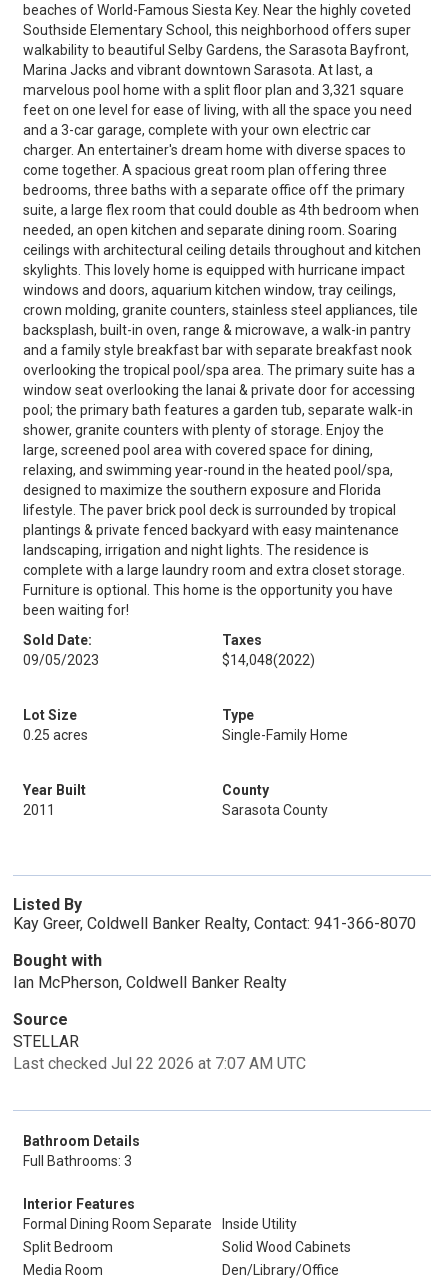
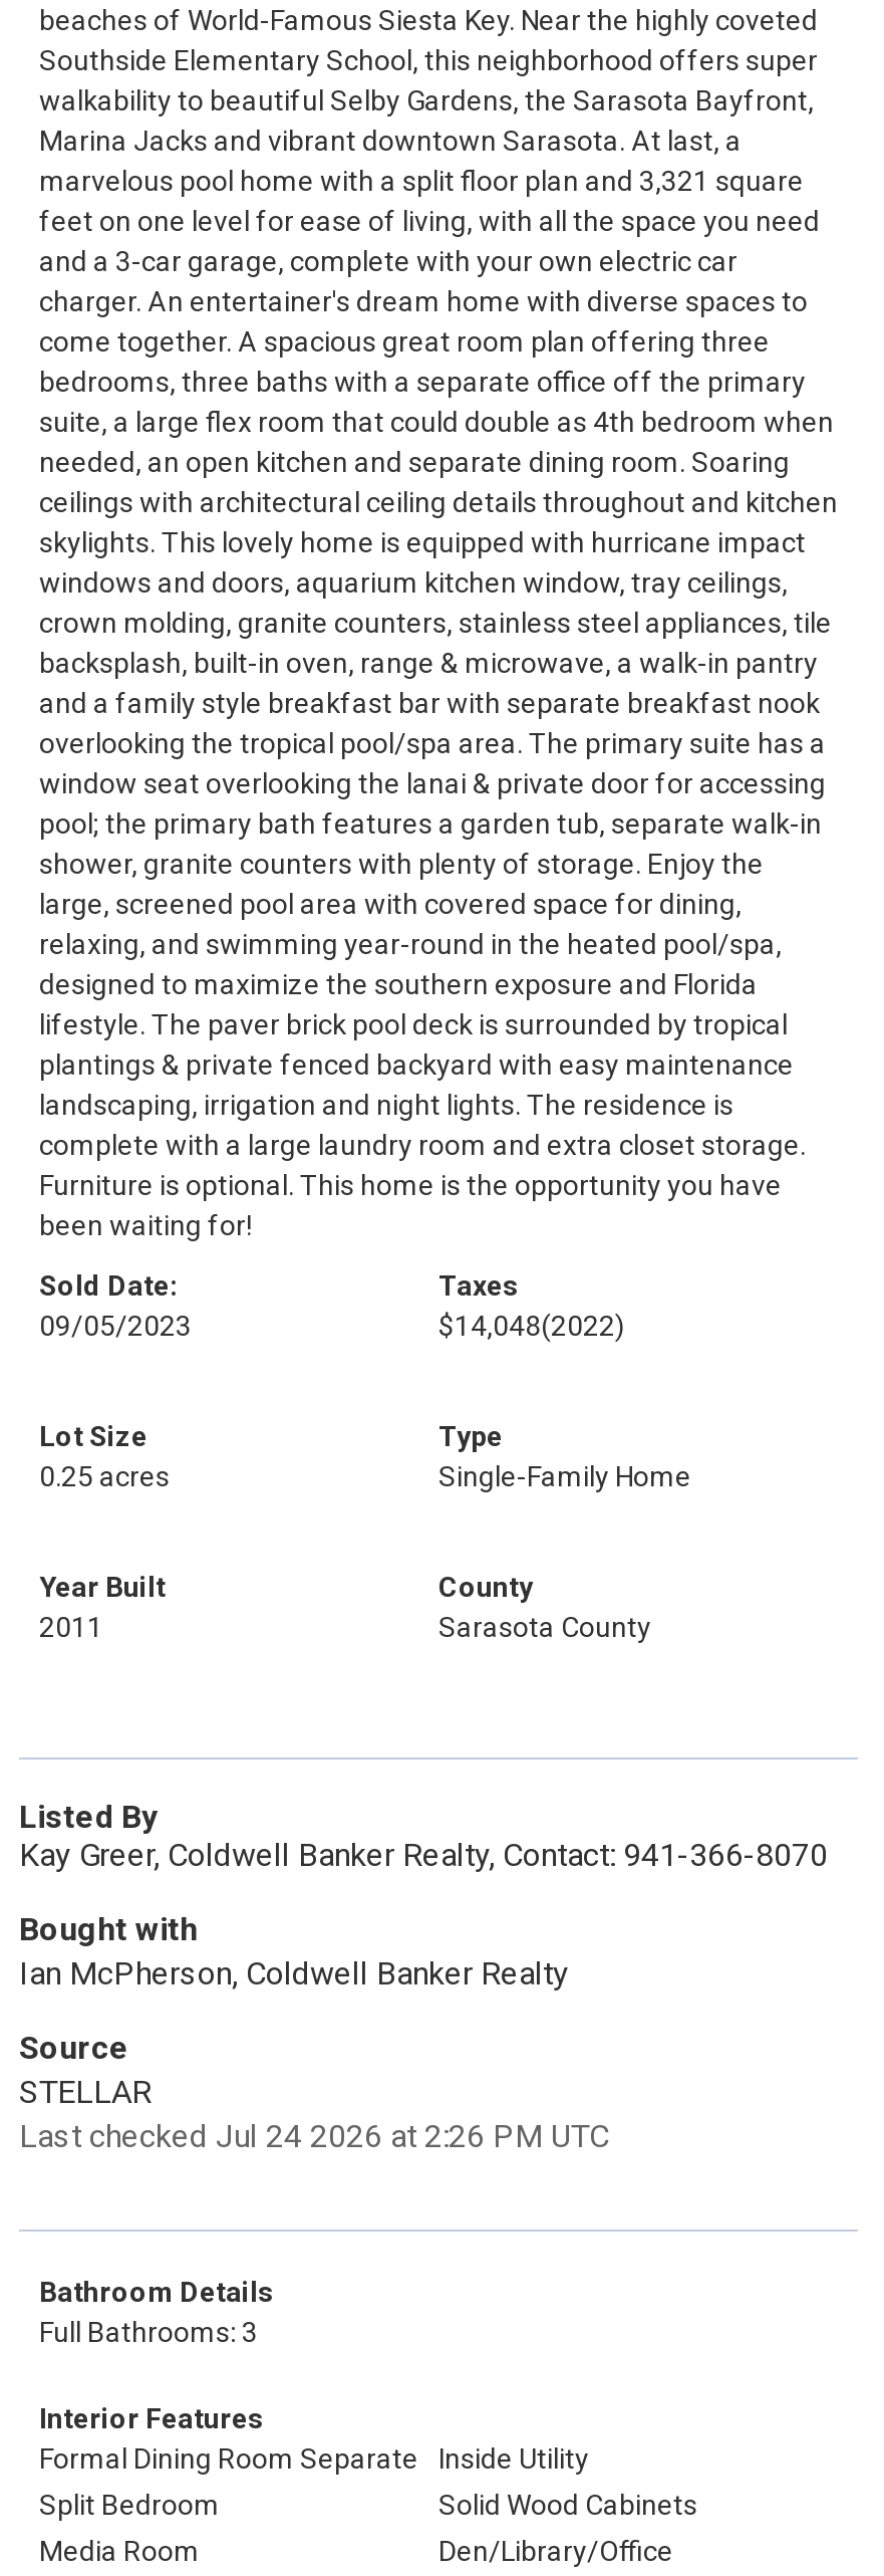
[13,1054,306,1073] Last checked Jul 22 2026 at 7:07 AM UTC -> [19,2117,609,2155] Last checked Jul 24 2026 at 2:26 PM UTC

